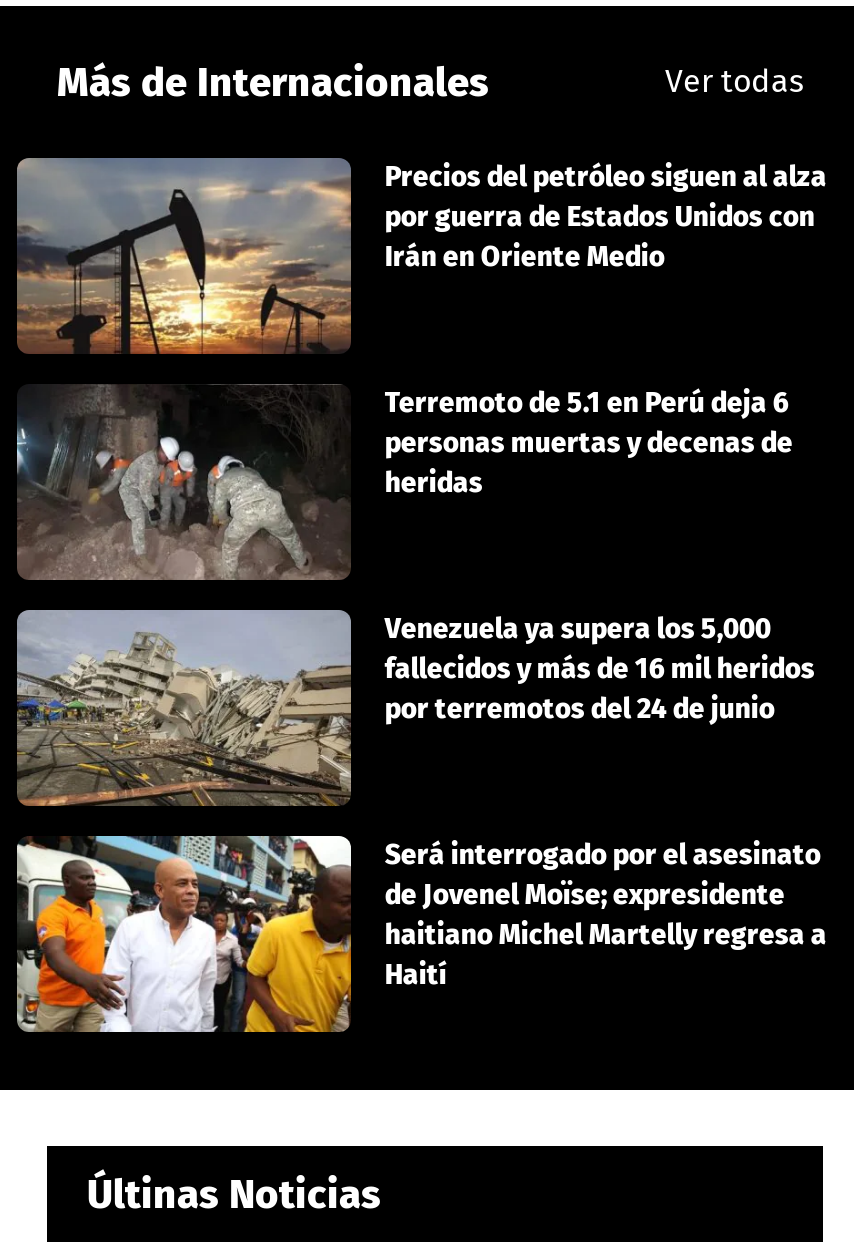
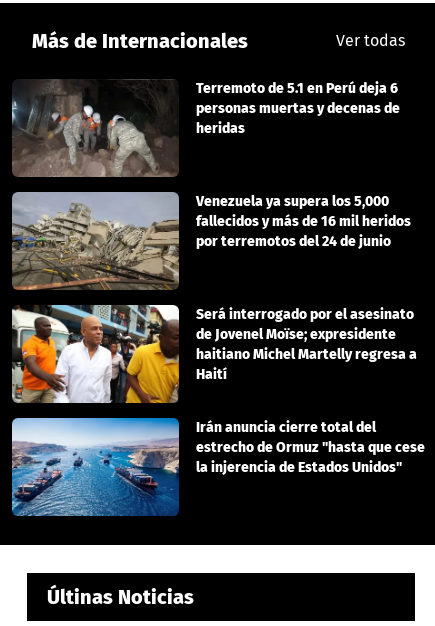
[17,156,827,354] [image] | Precios del petróleo siguen al alza | por guerra de Estados Unidos con | Irán en Oriente Medio -> none
moved [13,382,827,992] -> [10,78,417,383]: [image] | Terremoto de 5.1 en Perú deja 6 | personas muertas y decenas de | ... | haitiano Michel Martelly regresa a | Haití
none -> [11,417,425,517] [image] | Irán anuncia cierre total del | estrecho de Ormuz "hasta que cese | la injerencia de Estados Unidos"

